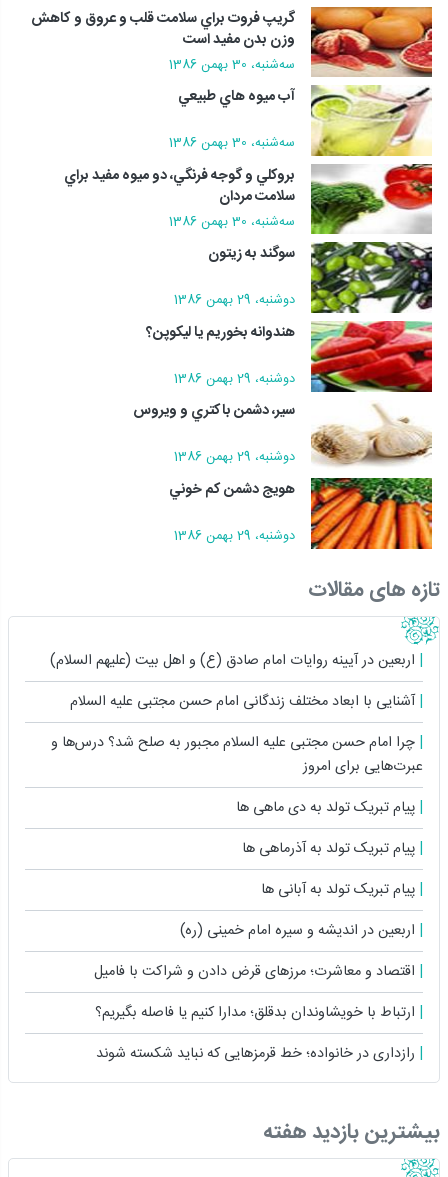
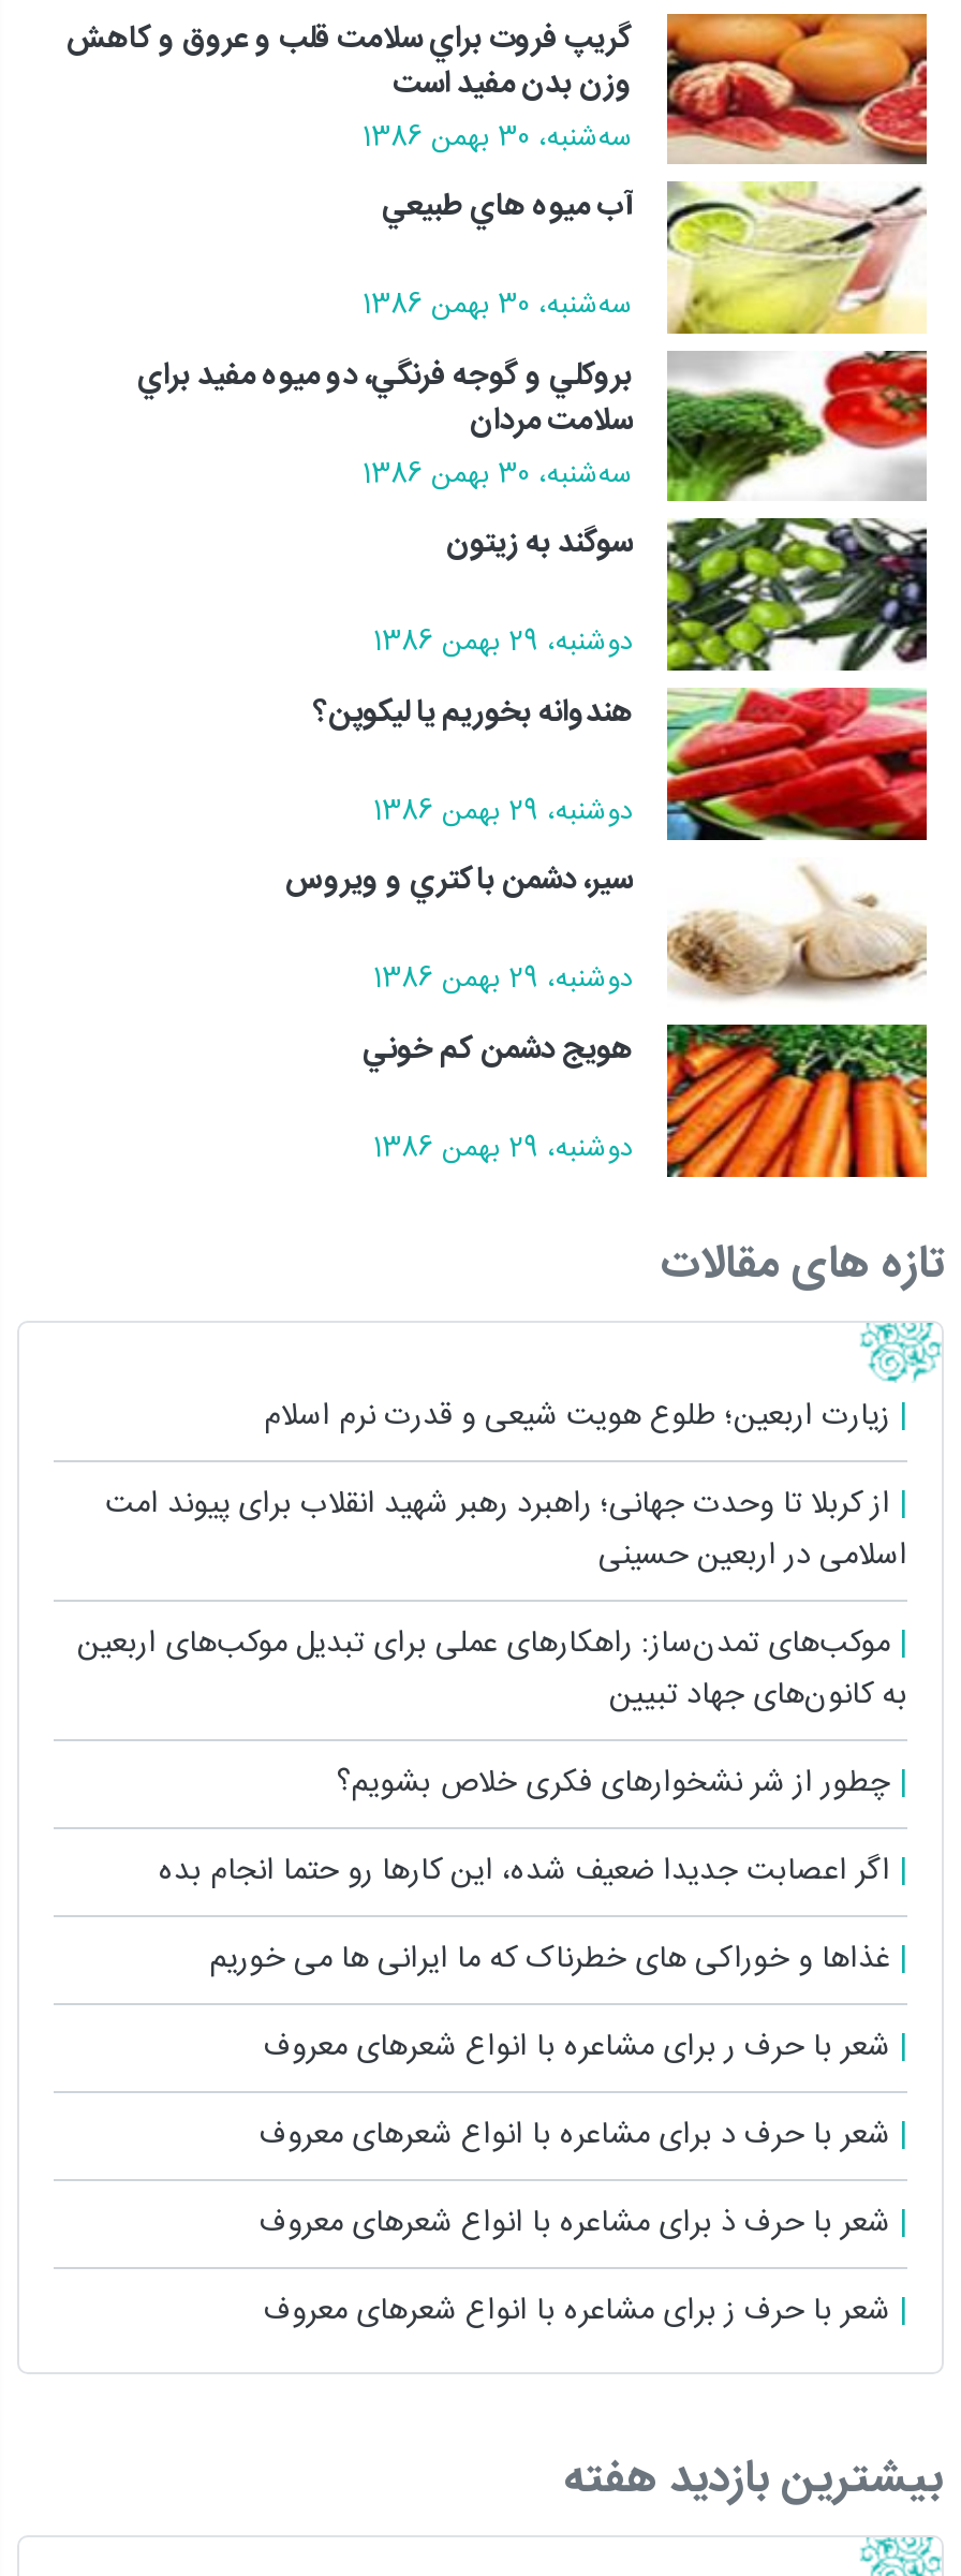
[50,649,419,673] اربعین در آیینه روایات امام صادق (ع) و اهل بیت (علیهم السلام) -> [264,1391,899,1443] زیارت اربعین؛ طلوع هویت شیعی و قدرت نرم اسلام
[70,690,419,714] آشنایی با ابعاد مختلف زندگانى امام حسن مجتبی علیه السلام -> [105,1479,907,1582] از کربلا تا وحدت جهانی؛ راهبرد رهبر شهید انقلاب برای پیوند امت | اسلامی در اربعین حسینی
[51,731,423,779] چرا امام حسن مجتبی علیه السلام مجبور به صلح شد؟ درس‌ها و | عبرت‌هایی برای امروز -> [77,1619,907,1722] موکب‌های تمدن‌ساز: راهکارهای عملی برای تبدیل موکب‌های اربعین | به کانون‌های جهاد تبیین
[236,796,419,820] پیام تبریک تولد به دی ماهی ها -> [337,1758,899,1810] چطور از شر نشخوارهای فکری خلاص بشویم؟
[242,837,419,861] پیام تبریک تولد به آذرماهی ها -> [159,1846,899,1898] اگر اعصابت جدیدا ضعیف شده، این کارها رو حتما انجام بده
[261,878,419,902] پیام تبریک تولد به آبانی ها -> [210,1934,899,1985] غذاها و خوراکی های خطرناک که ما ایرانی ها می خوریم
[180,919,419,943] اربعین در اندیشه و سیره امام خمینی (ره) -> [264,2022,899,2073] شعر با حرف ر برای مشاعره با انواع شعرهای معروف
[94,960,419,984] اقتصاد و معاشرت؛ مرزهای قرض دادن و شراکت با فامیل -> [260,2110,899,2161] شعر با حرف د برای مشاعره با انواع شعرهای معروف
[95,1001,419,1025] ارتباط با خویشاوندان بدقلق؛ مدارا کنیم یا فاصله بگیریم؟ -> [260,2198,899,2249] شعر با حرف ذ برای مشاعره با انواع شعرهای معروف
[96,1042,419,1066] رازداری در خانواده؛ خط قرمزهایی که نباید شکسته شوند -> [264,2286,899,2337] شعر با حرف ز برای مشاعره با انواع شعرهای معروف

